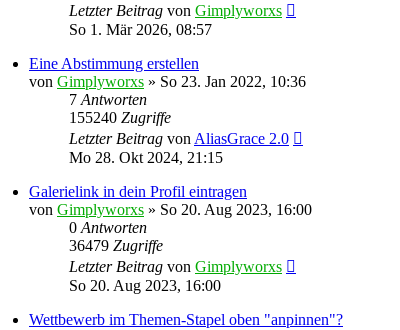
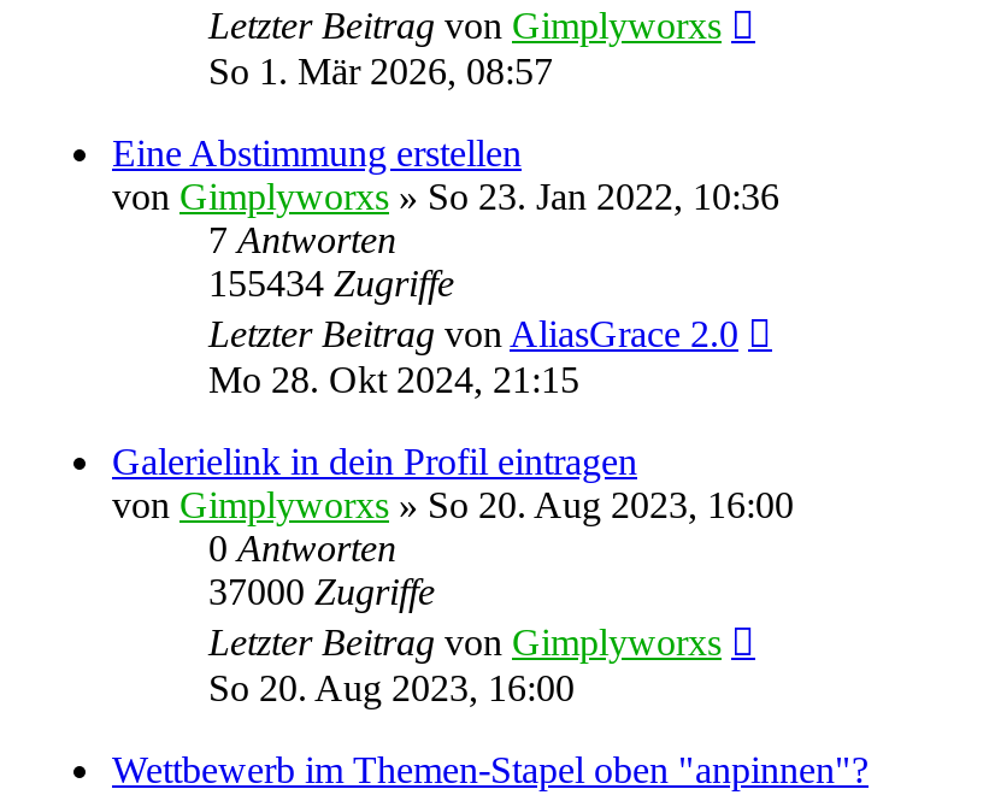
[69,109,171,126] 155240 Zugriffe -> [208,262,454,303] 155434 Zugriffe
[69,237,163,254] 36479 Zugriffe -> [208,571,435,612] 37000 Zugriffe

